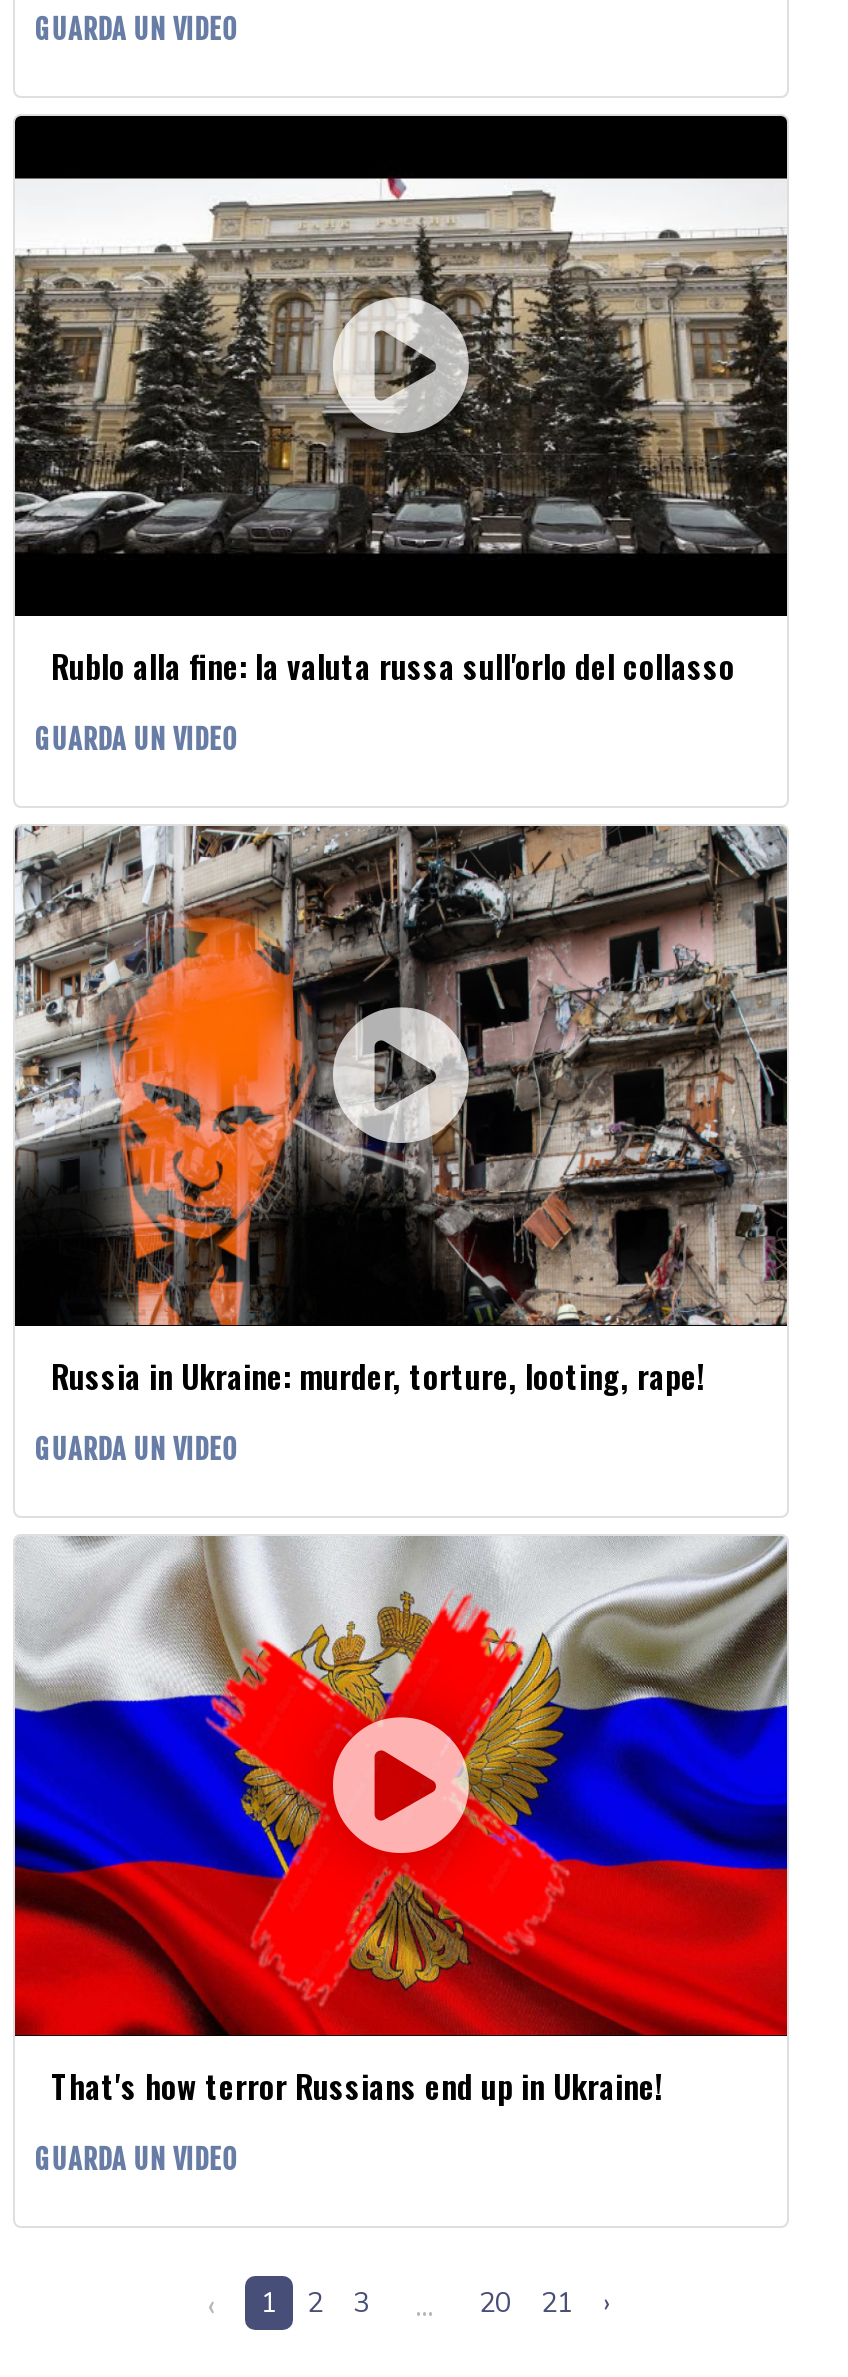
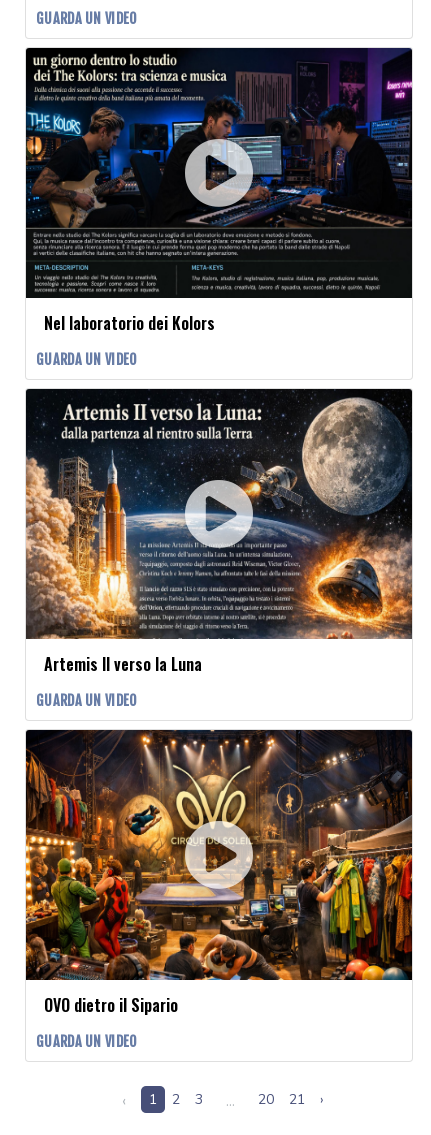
[13,116,789,690] [image] | Rublo alla fine: la valuta russa sull'orlo del collasso -> [25,48,413,335] [image] | Nel laboratorio dei Kolors
[13,824,789,1400] [image] | Russia in Ukraine: murder, torture, looting, rape! -> [25,388,413,676] [image] | Artemis II verso la Luna
[13,1536,789,2110] [image] | That's how terror Russians end up in Ukraine! -> [25,729,413,1017] [image] | OVO dietro il Sipario

